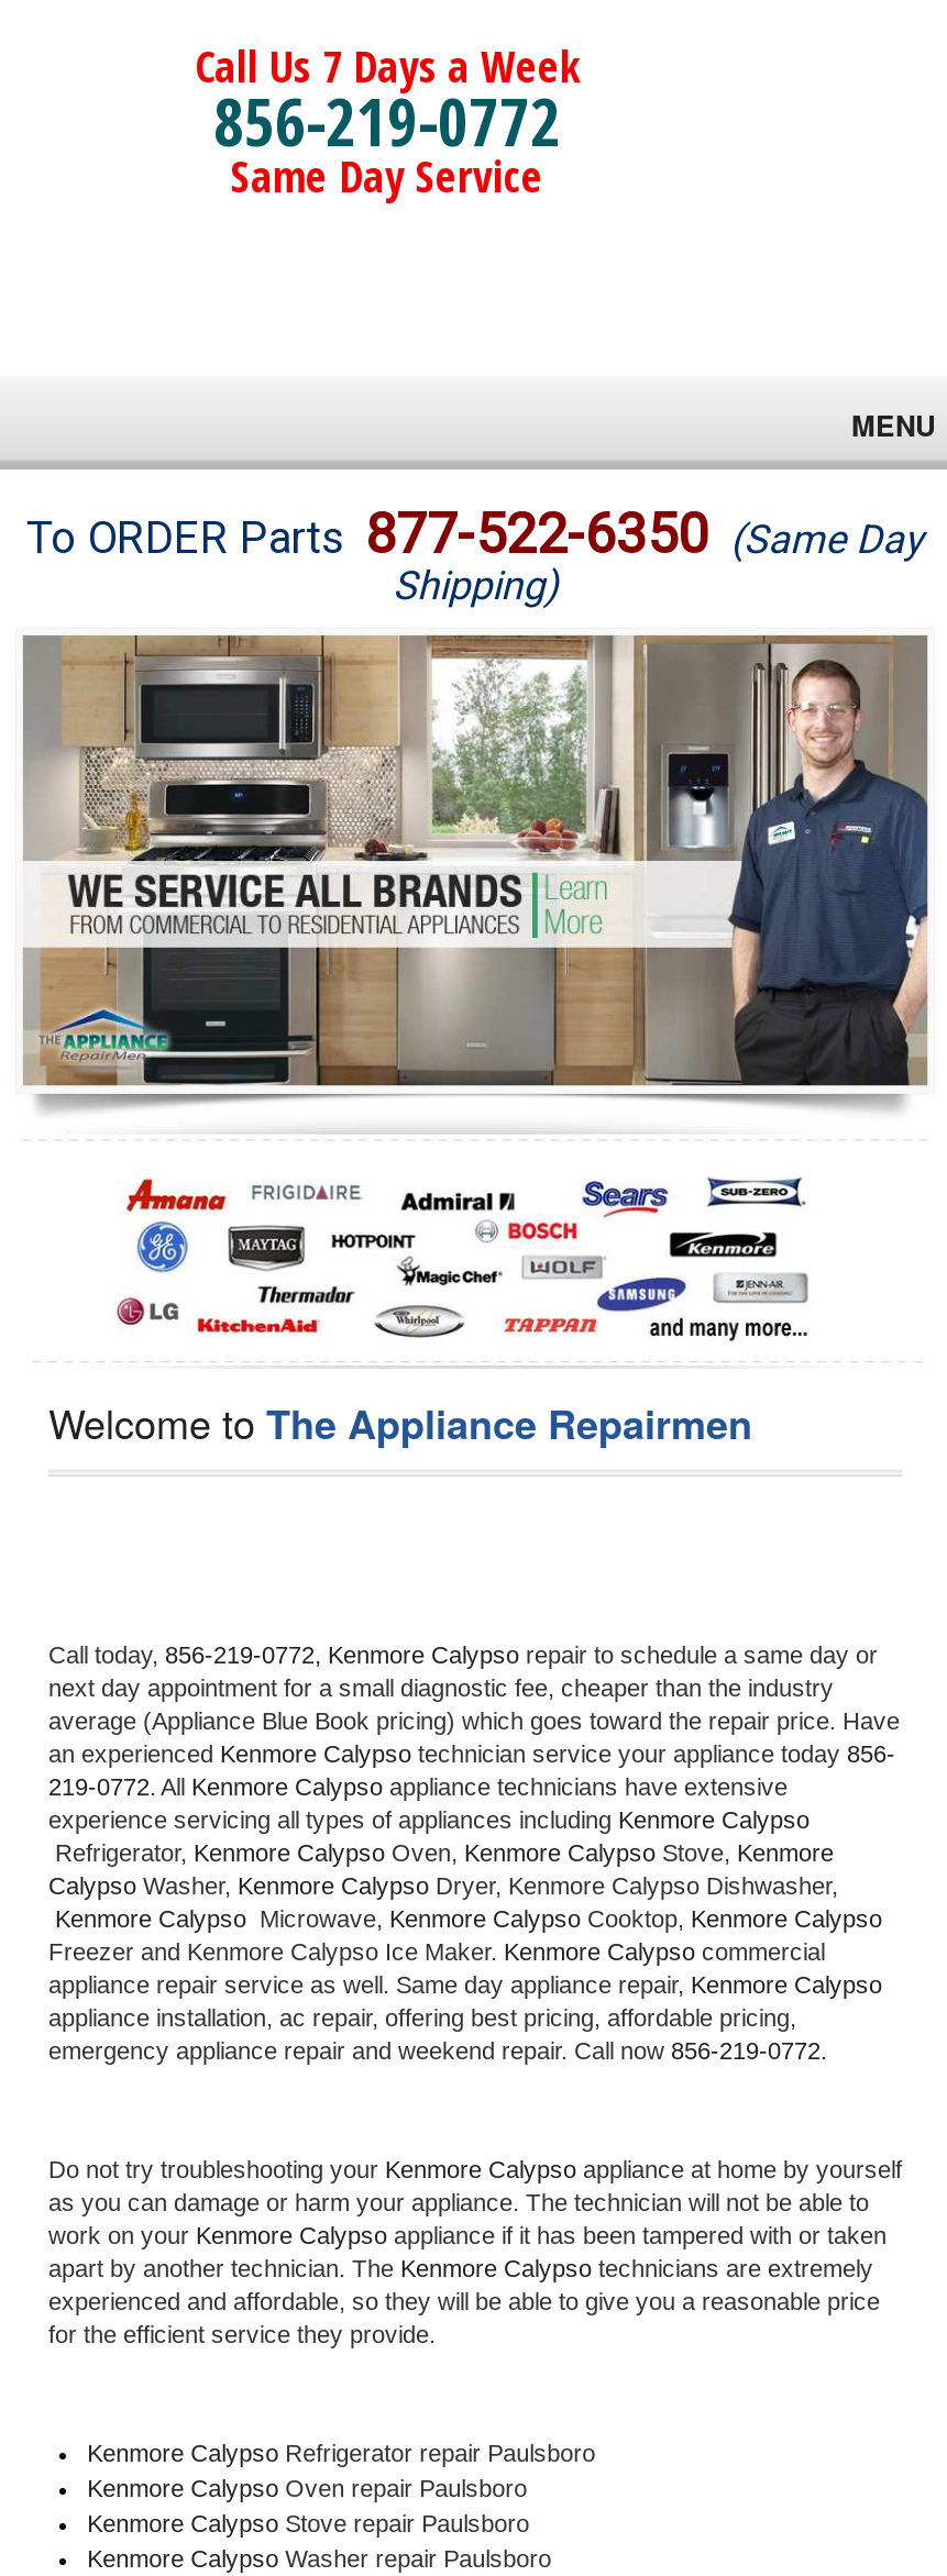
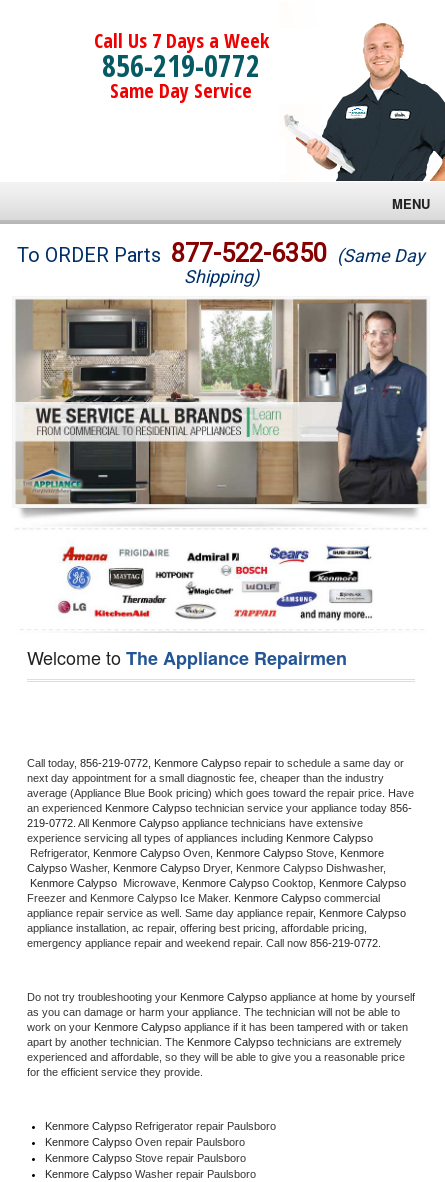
none -> [285,22,442,182] [image]

